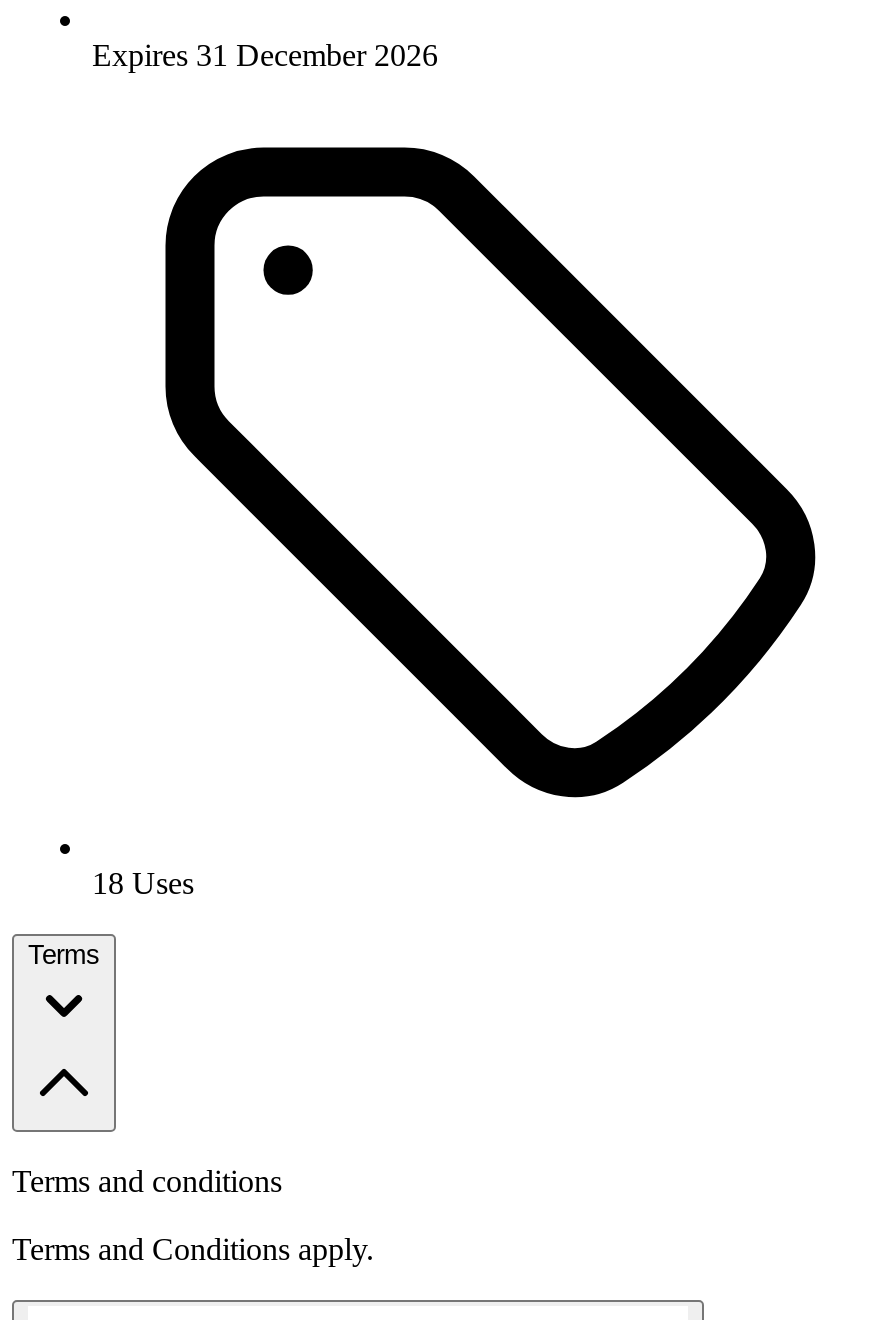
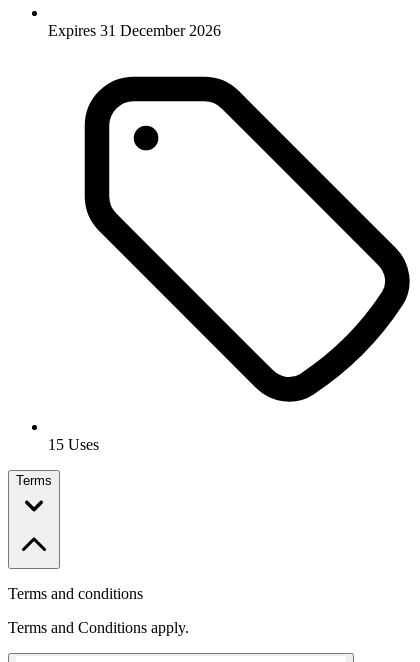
[92,867,194,901] 18 Uses -> [48,436,99,453] 15 Uses

